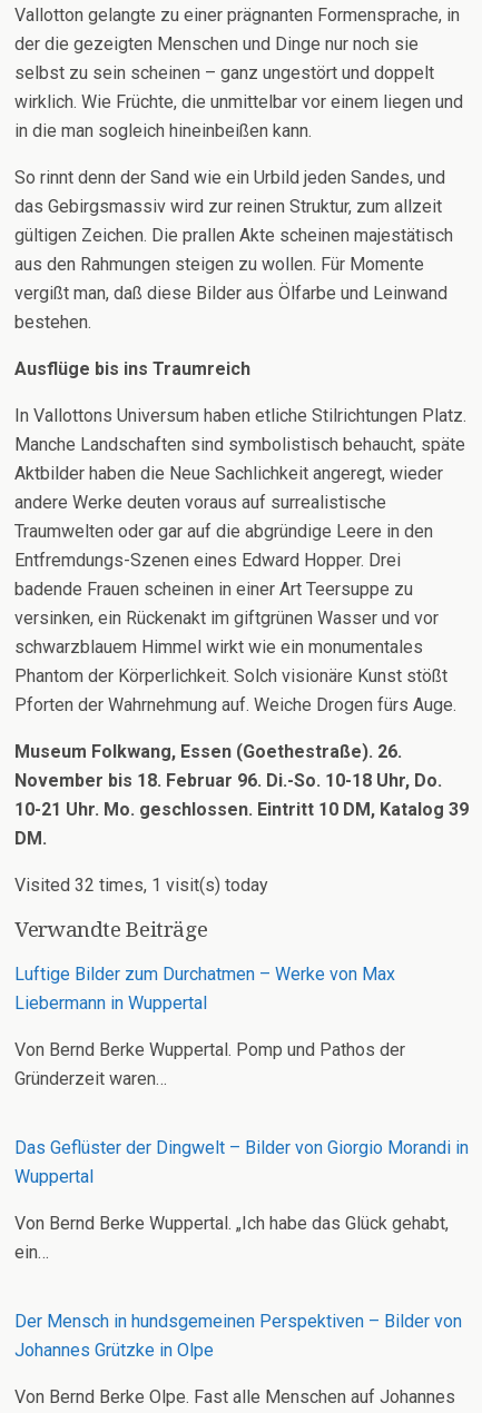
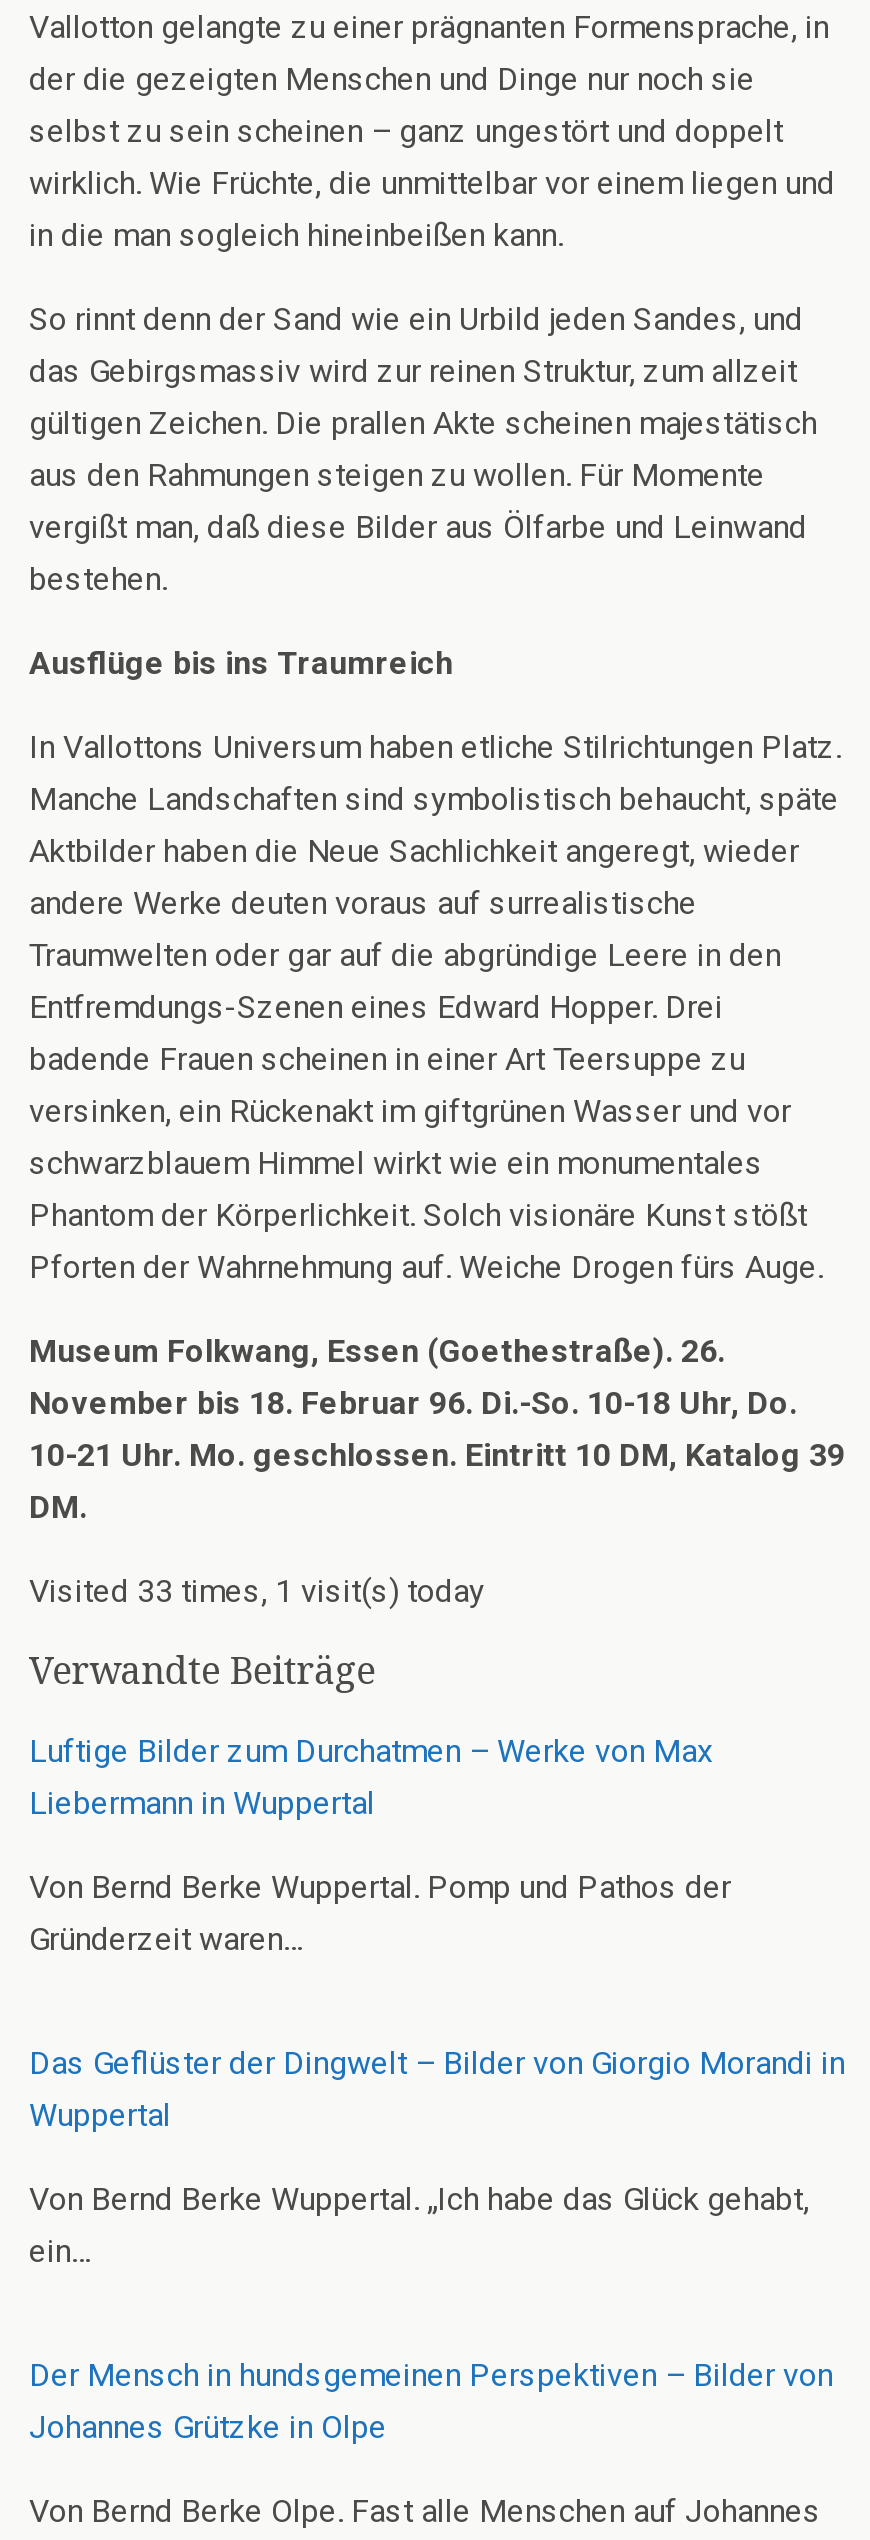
[14,875,268,896] Visited 32 times, 1 visit(s) today -> [29,1572,485,1610] Visited 33 times, 1 visit(s) today

